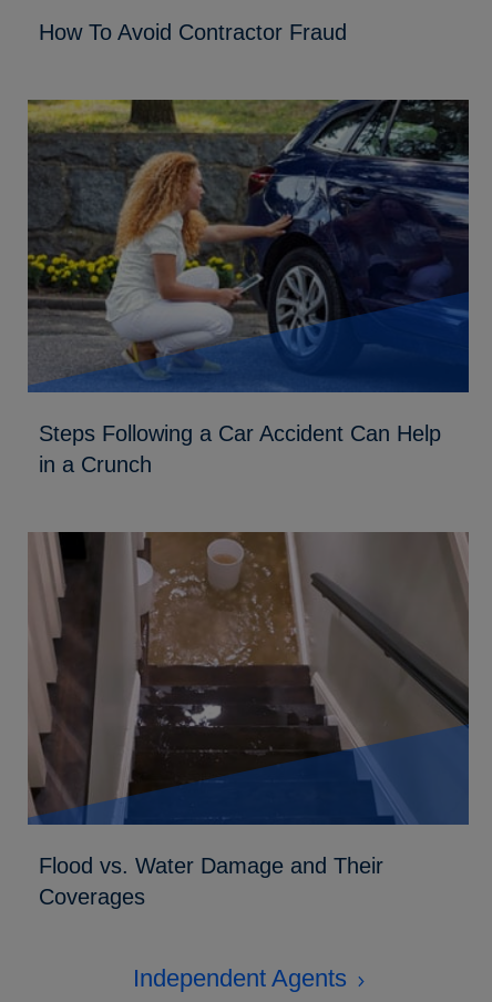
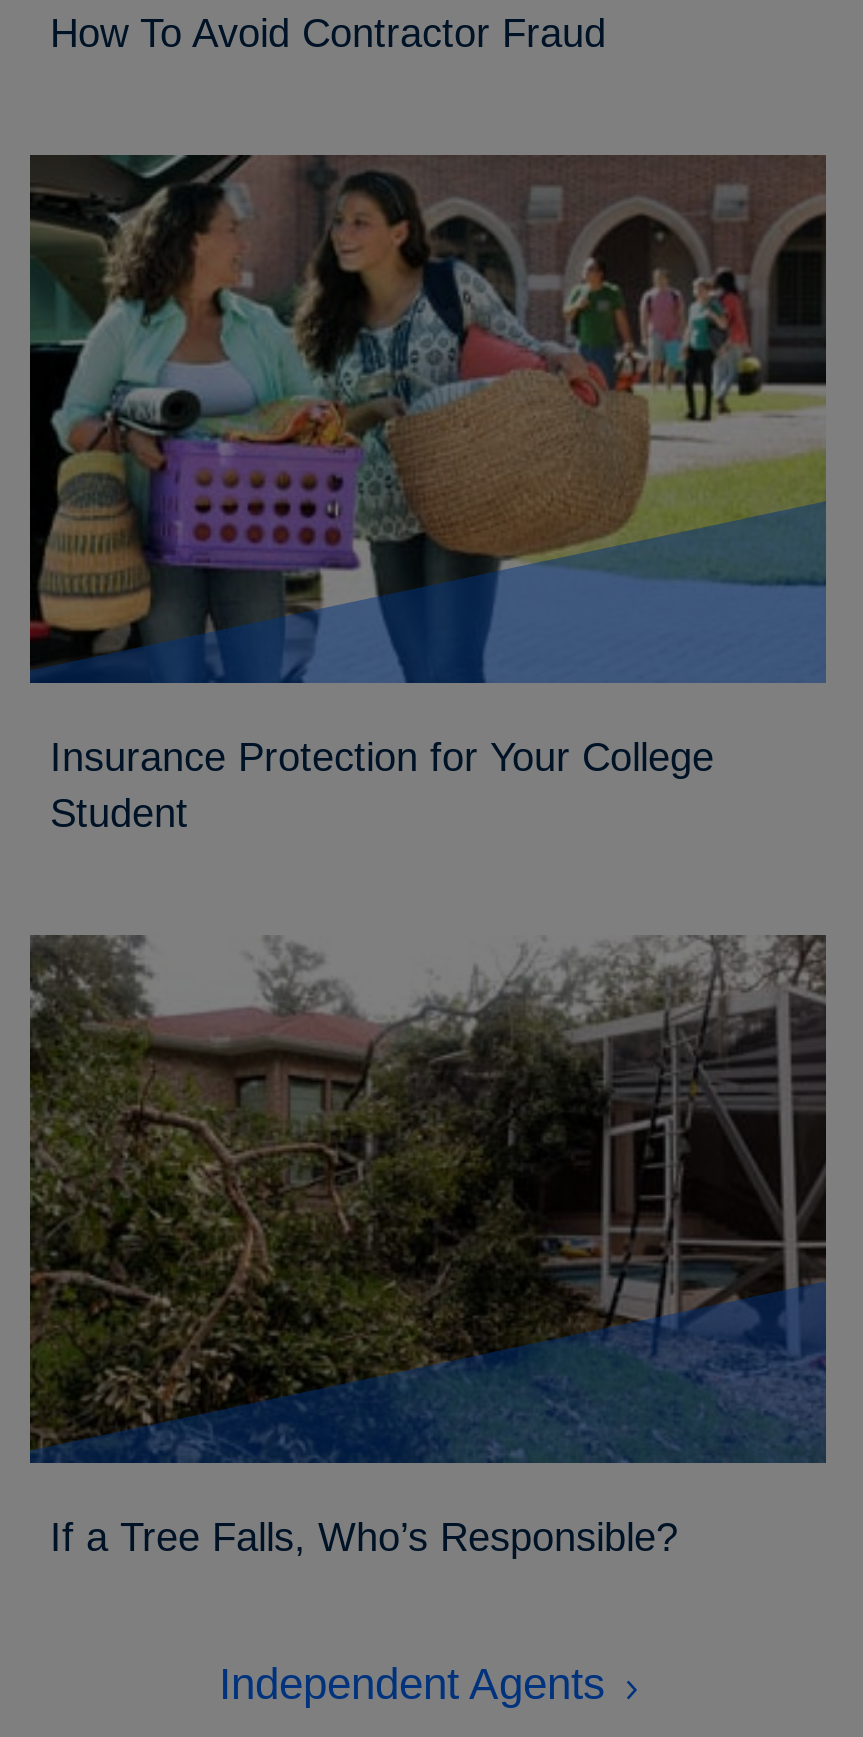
[27,99,470,477] [image] | Steps Following a Car Accident Can Help | in a Crunch -> [28,153,828,835] [image] | Insurance Protection for Your College | Student
[28,531,469,909] [image] | Flood vs. Water Damage and Their | Coverages -> [28,935,826,1559] [image] | If a Tree Falls, Who’s Responsible?

